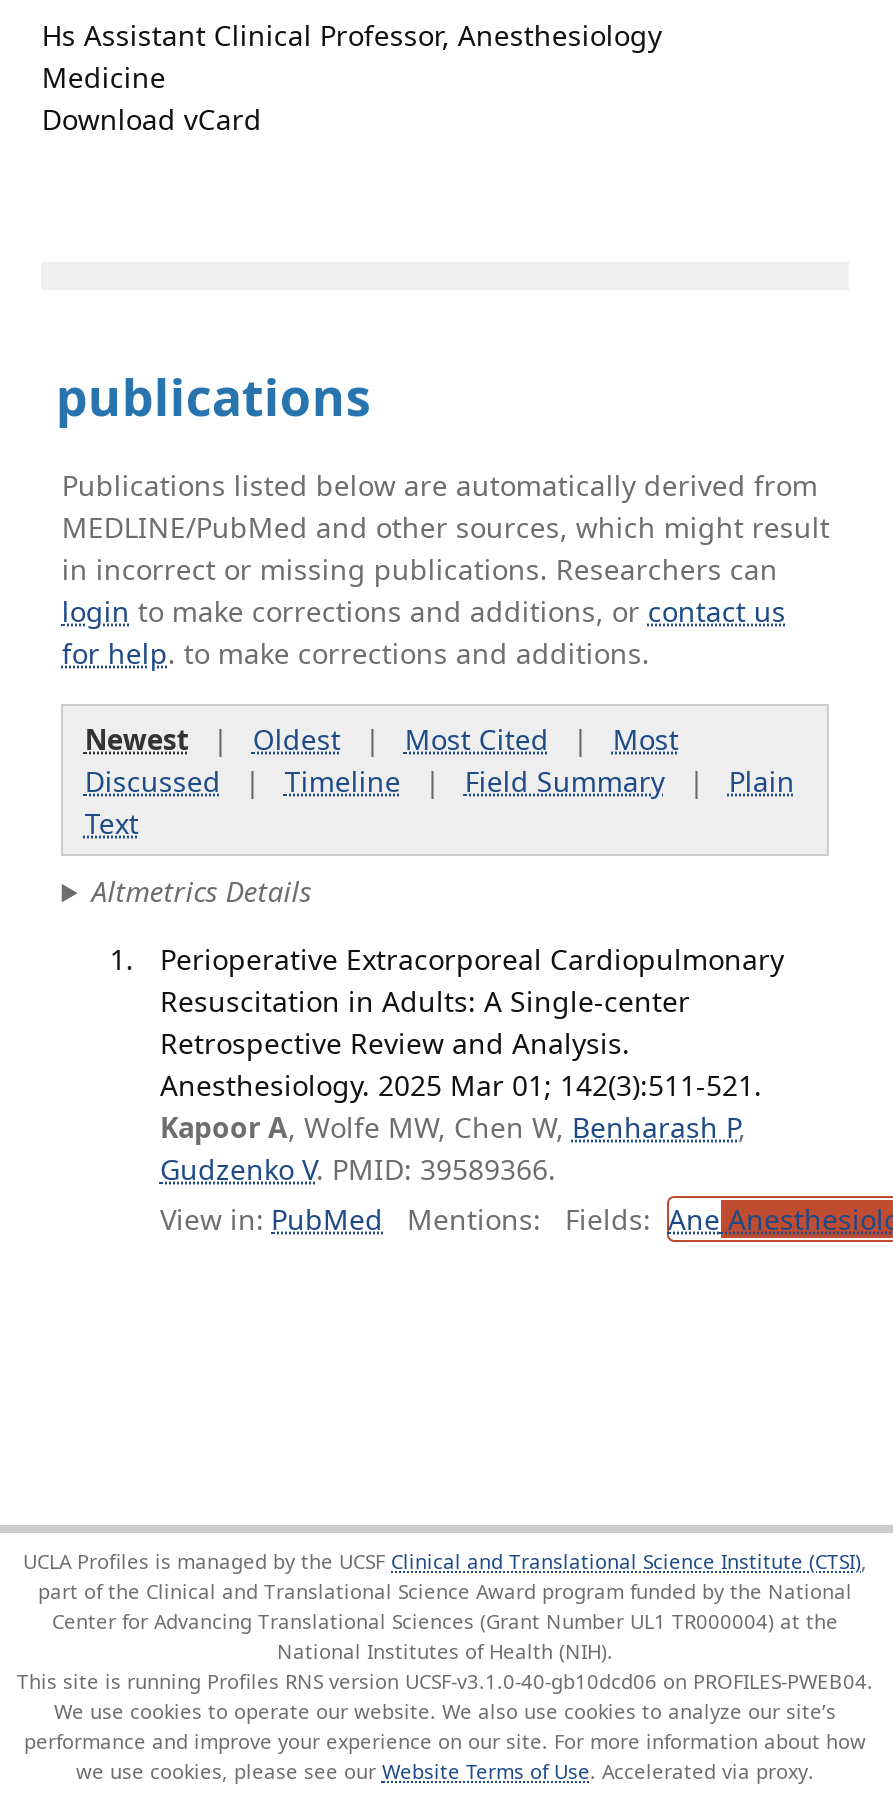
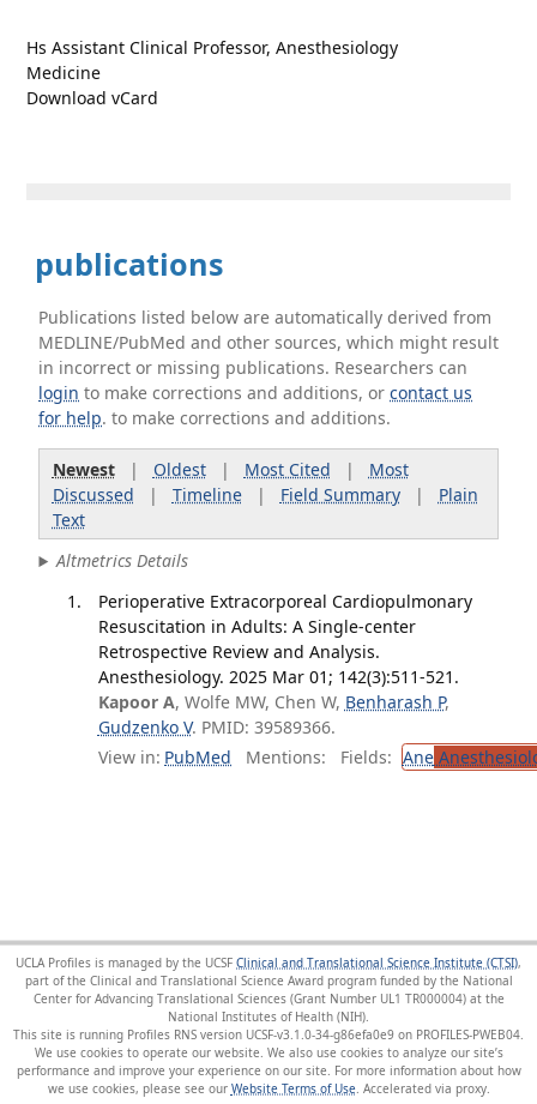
[17,1666,873,1694] This site is running Profiles RNS version UCSF-v3.1.0-40-gb10dcd06 on PROFILES-PWEB04. -> [13,1025,524,1042] This site is running Profiles RNS version UCSF-v3.1.0-34-g86efa0e9 on PROFILES-PWEB04.

